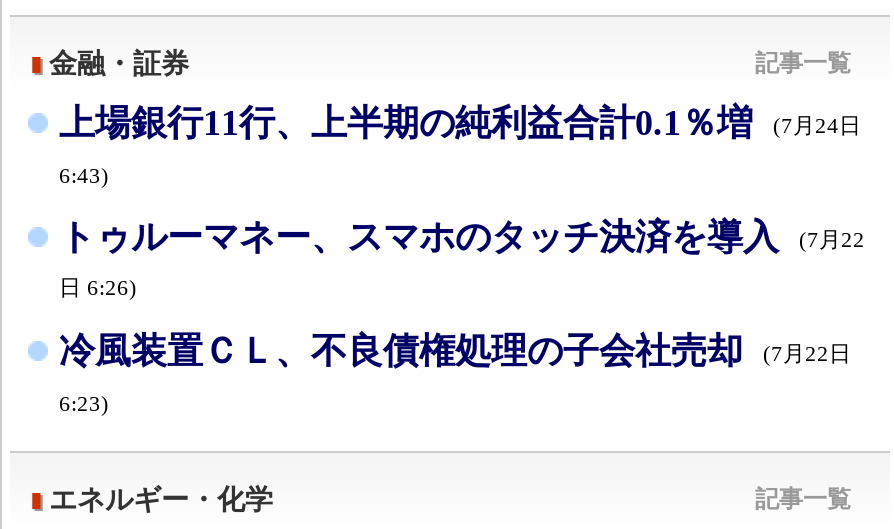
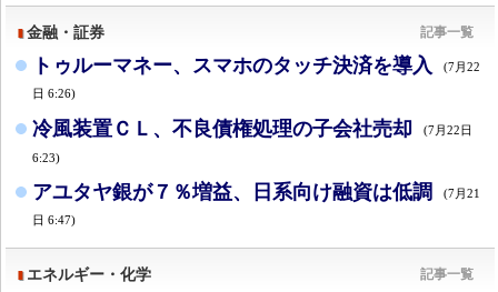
[59,103,861,186] 上場銀行11行、上半期の純利益合計0.1％増 | (7月24日 | 6:43) -> none
moved [59,217,865,414] -> [33,54,481,164]: トゥルーマネー、スマホのタッチ決済を導入 | (7月22 | 日 6:26) | 冷風装置ＣＬ、不良債権処理の子会社売却 | (7月22日 | 6:23)
none -> [33,181,481,227] アユタヤ銀が７％増益、日系向け融資は低調 | (7月21 | 日 6:47)

